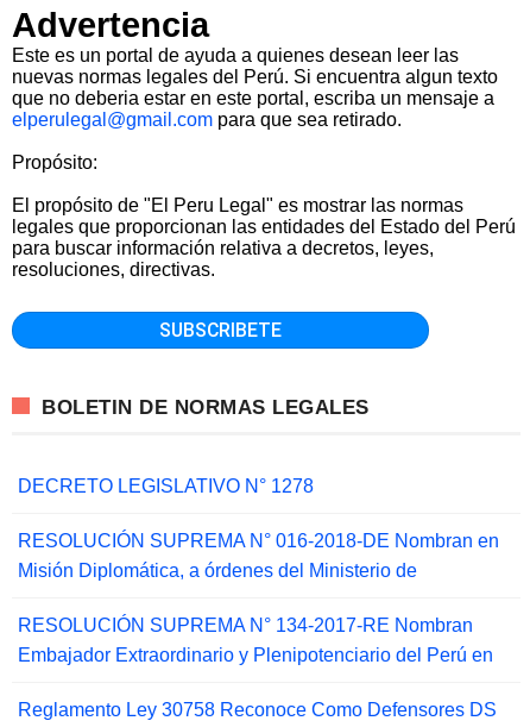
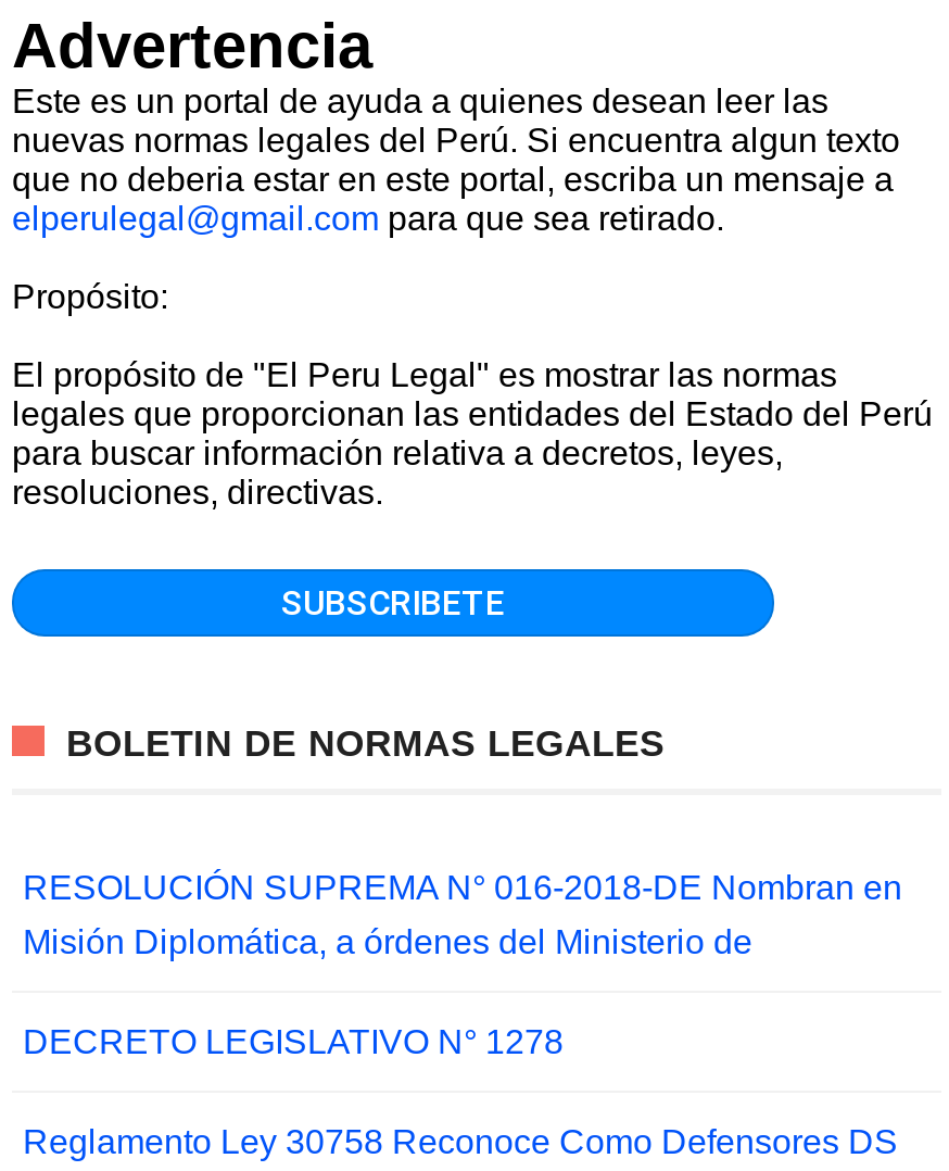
moved [18,476,314,496] -> [23,1023,564,1060]: DECRETO LEGISLATIVO N° 1278
[18,615,493,665] RESOLUCIÓN SUPREMA N° 134-2017-RE Nombran | Embajador Extraordinario y Plenipotenciario del Perú en -> none

